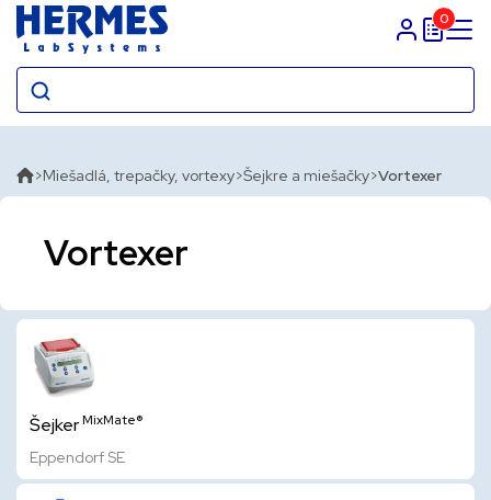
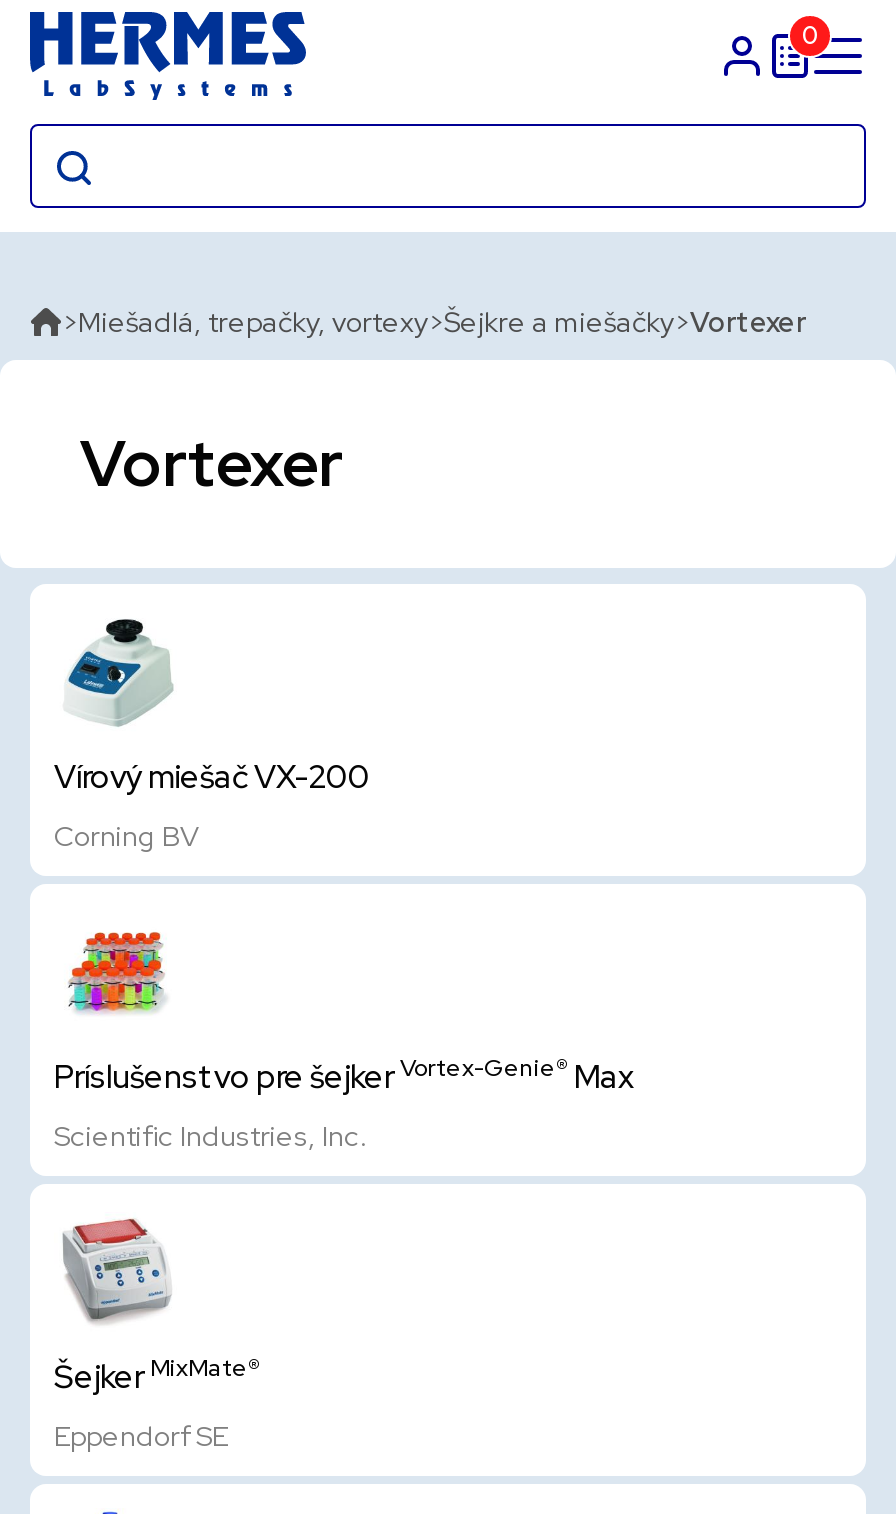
none -> [54,618,370,854] [image] | Vírový miešač VX-200 | Corning BV
none -> [54,912,634,1154] [image] | Príslušenstvo pre šejkerVortex-Genie® Max | Scientific Industries, Inc.

